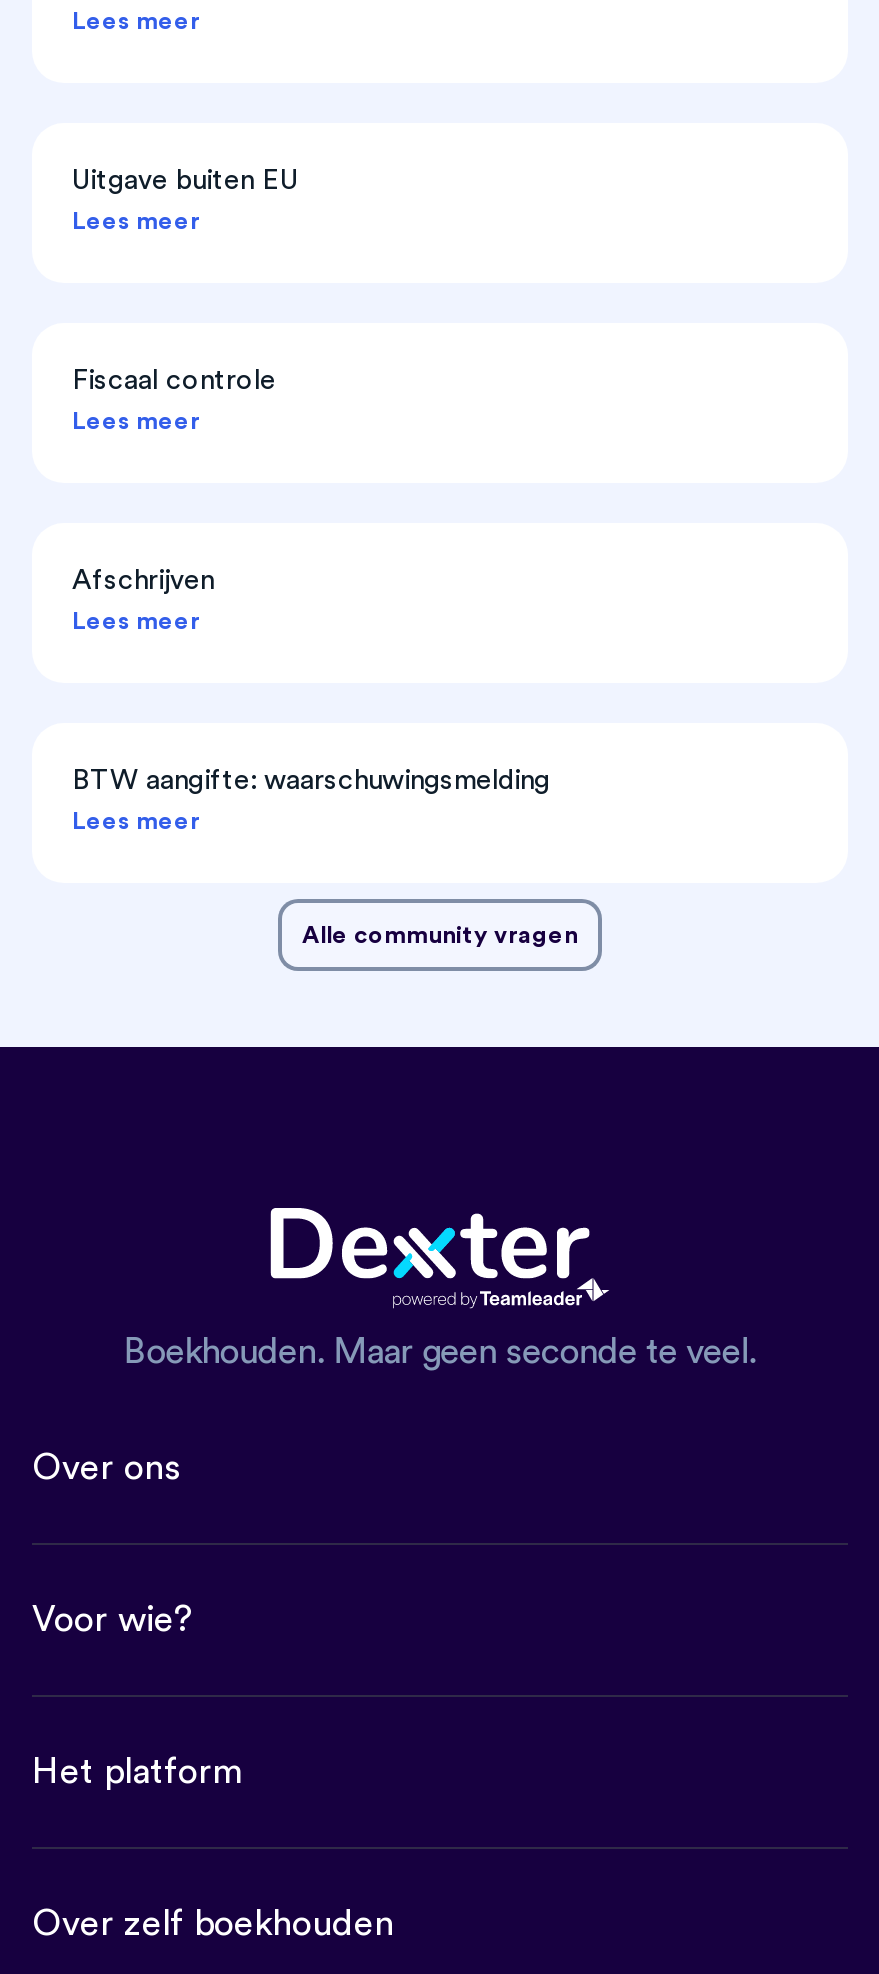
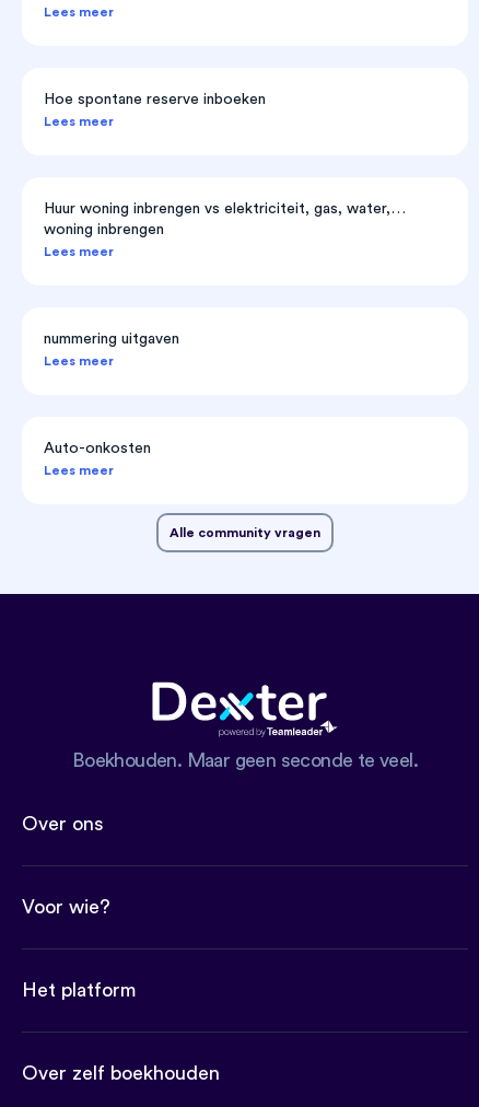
[72,167,298,195] Uitgave buiten EU -> [44,92,266,107] Hoe spontane reserve inboeken
[72,367,276,395] Fiscaal controle -> [44,201,406,237] Huur woning inbrengen vs elektriciteit, gas, water,… | woning inbrengen
[72,567,214,595] Afschrijven -> [44,331,179,347] nummering uitgaven
[72,767,550,795] BTW aangifte: waarschuwingsmelding -> [44,441,151,456] Auto-onkosten

